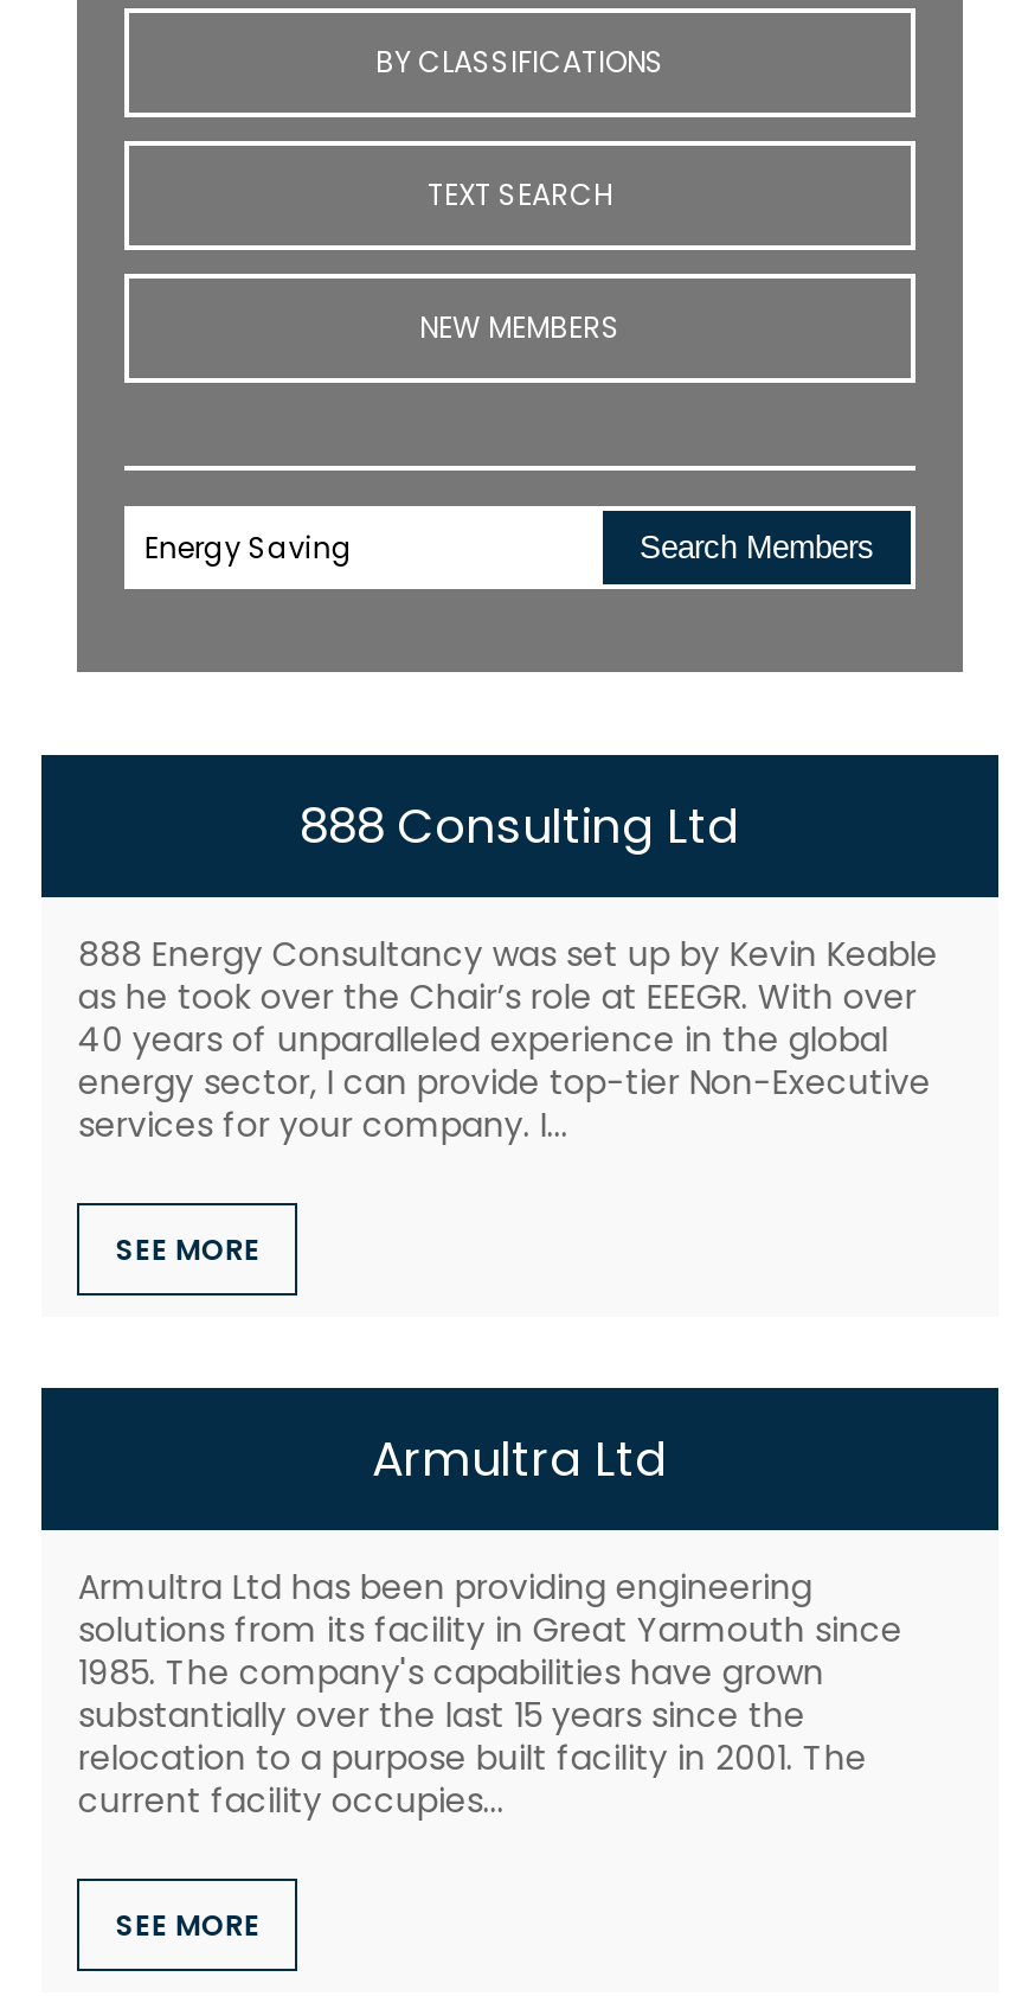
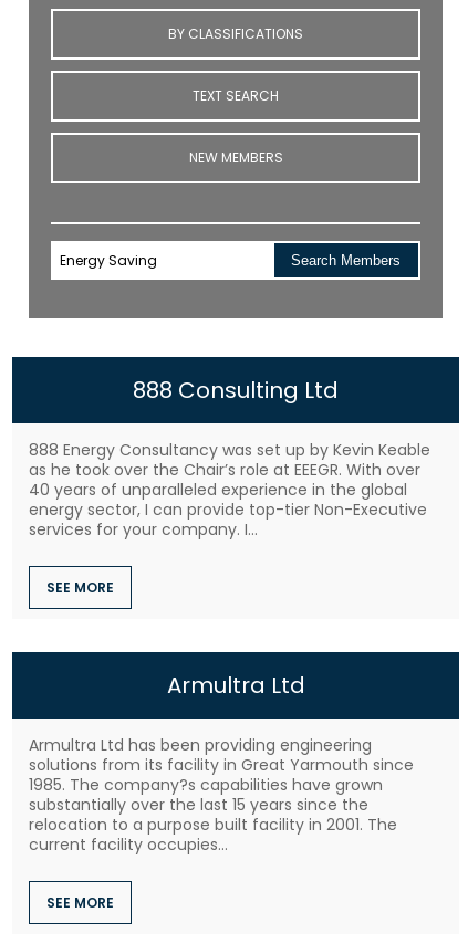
[78,1649,824,1696] 1985. The company's capabilities have grown -> [29,774,383,796] 1985. The company?s capabilities have grown

